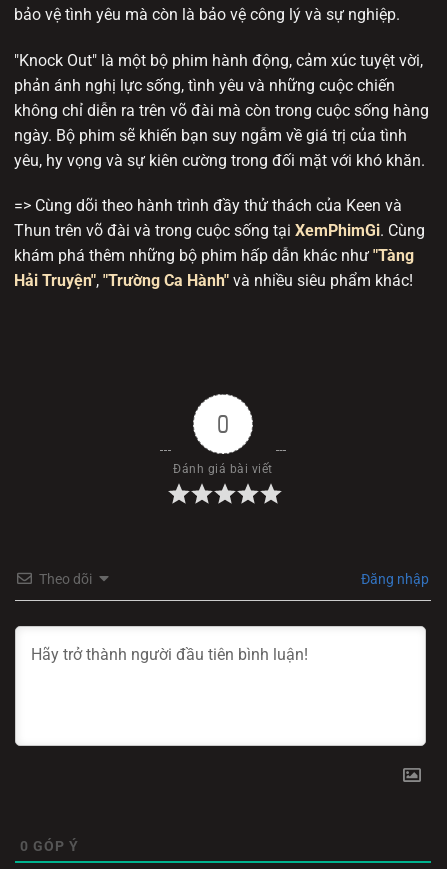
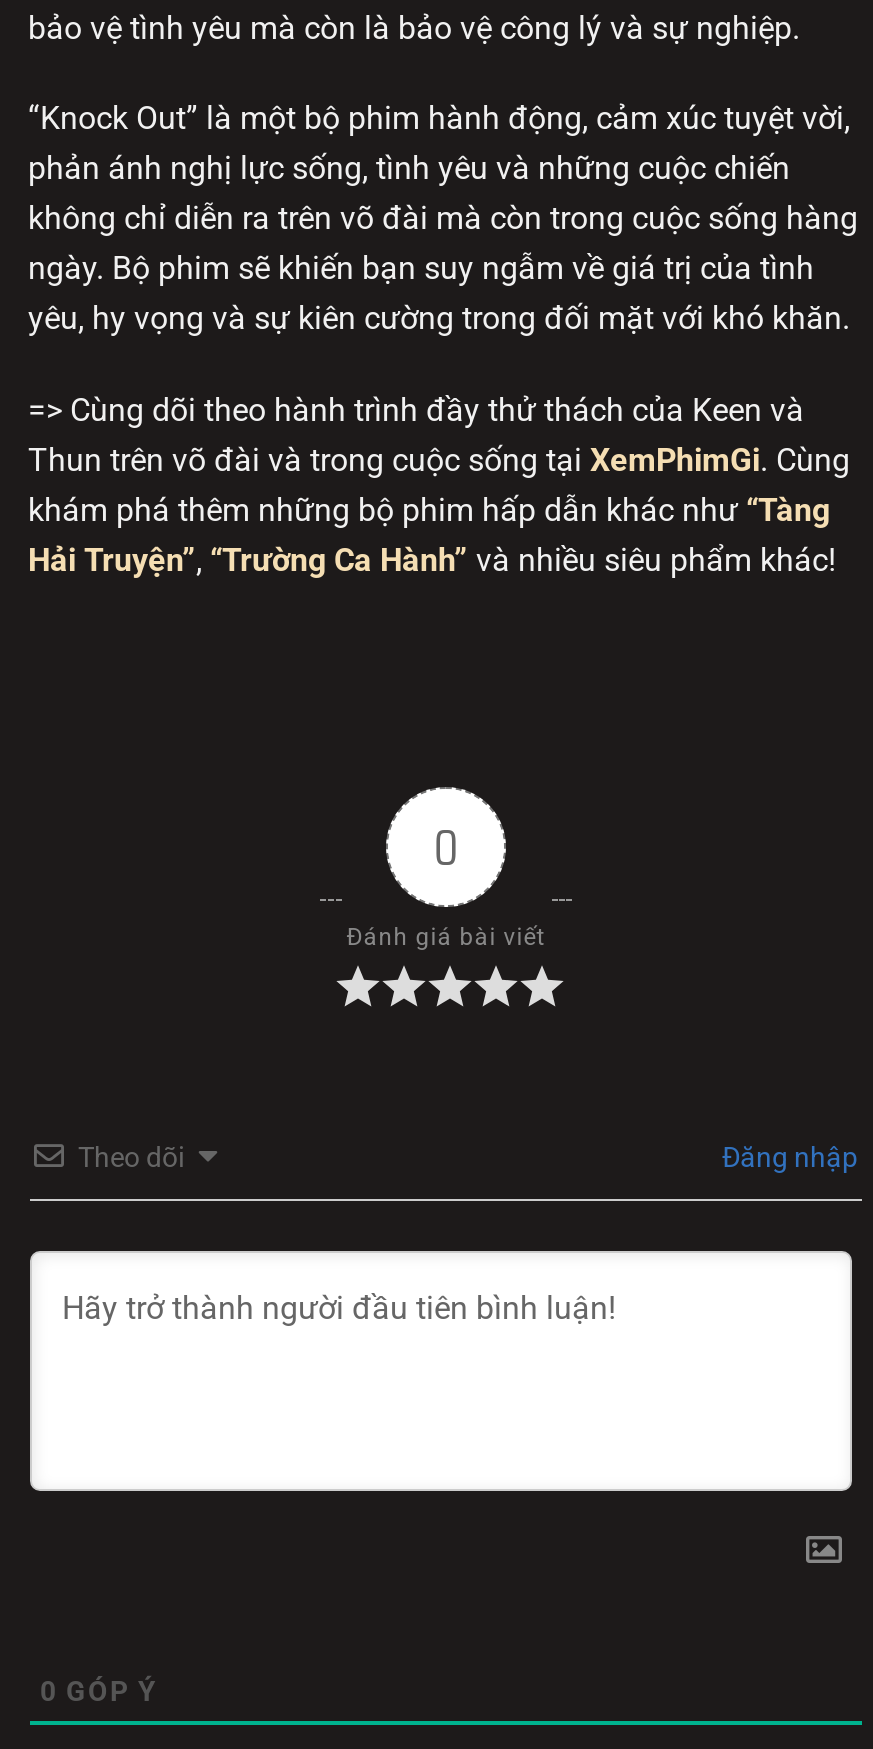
[14,51,423,70] "Knock Out" là một bộ phim hành động, cảm xúc tuyệt vời, -> [28,100,850,138] “Knock Out” là một bộ phim hành động, cảm xúc tuyệt vời,
[14,246,414,265] khám phá thêm những bộ phim hấp dẫn khác như "Tàng -> [28,492,830,530] khám phá thêm những bộ phim hấp dẫn khác như “Tàng
[14,271,413,290] Hải Truyện", "Trường Ca Hành" và nhiều siêu phẩm khác! -> [28,542,836,580] Hải Truyện”, “Trường Ca Hành” và nhiều siêu phẩm khác!

